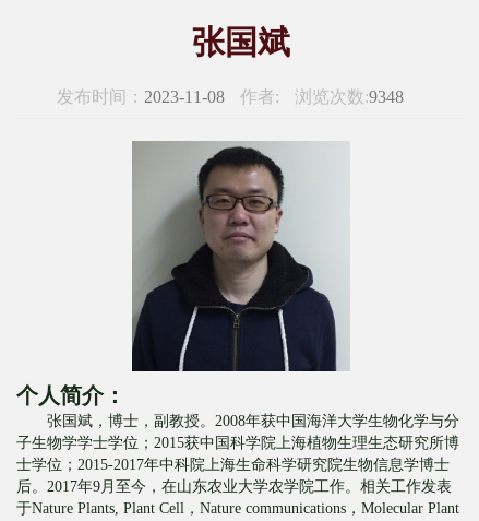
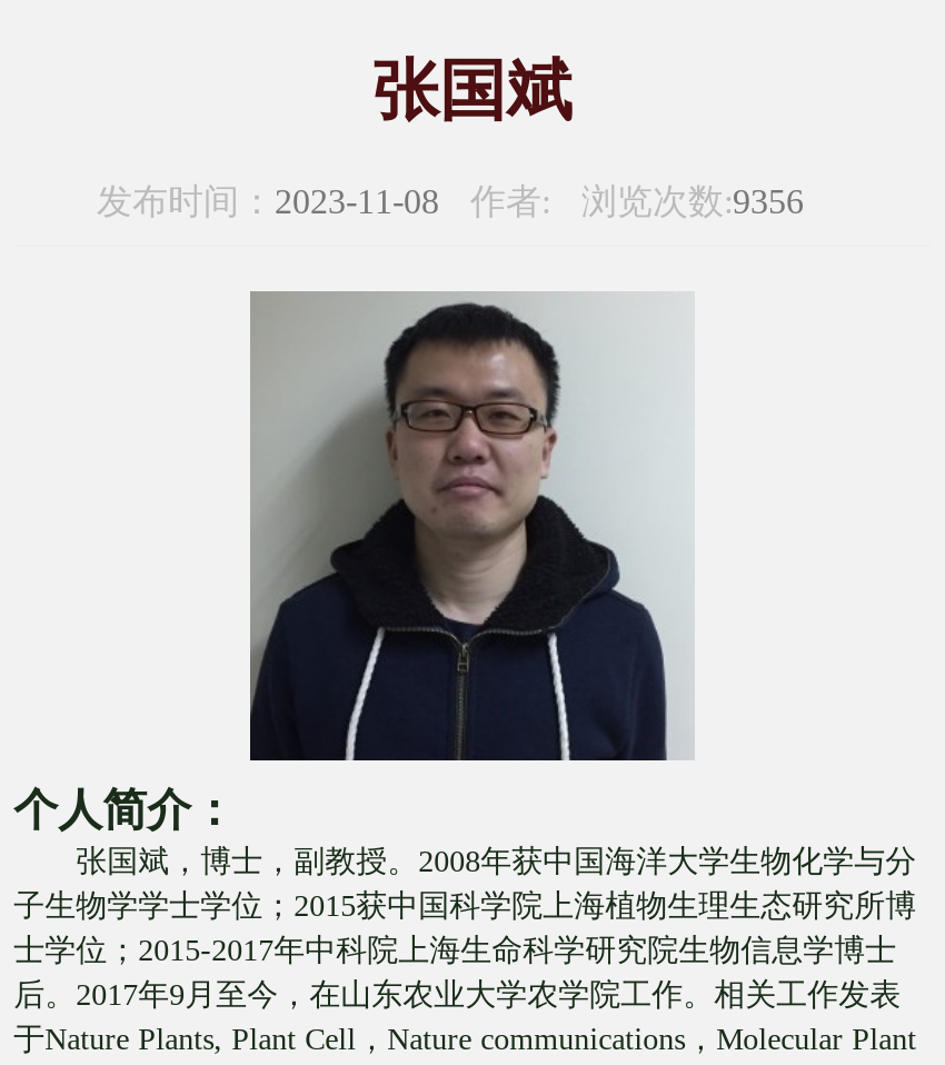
[57,87,404,106] 发布时间：2023-11-08 作者: 浏览次数:9348 -> [97,182,804,219] 发布时间：2023-11-08 作者: 浏览次数:9356

